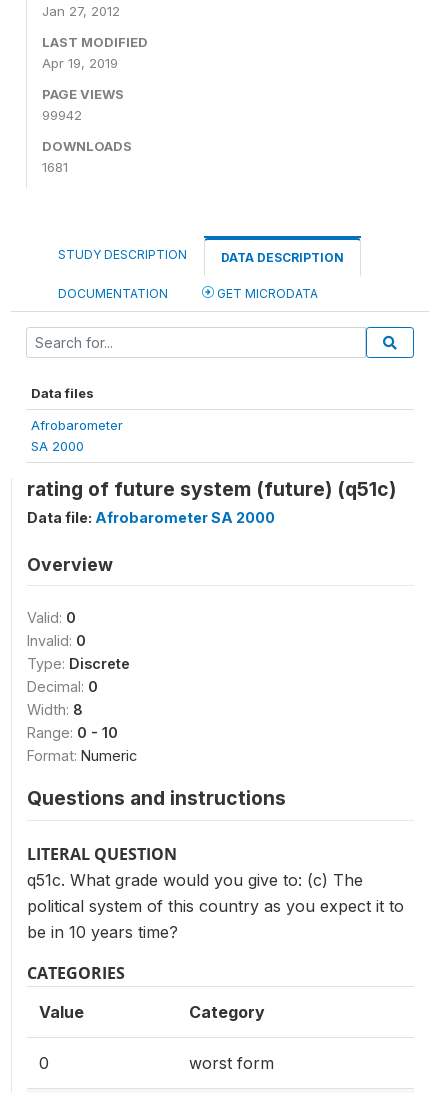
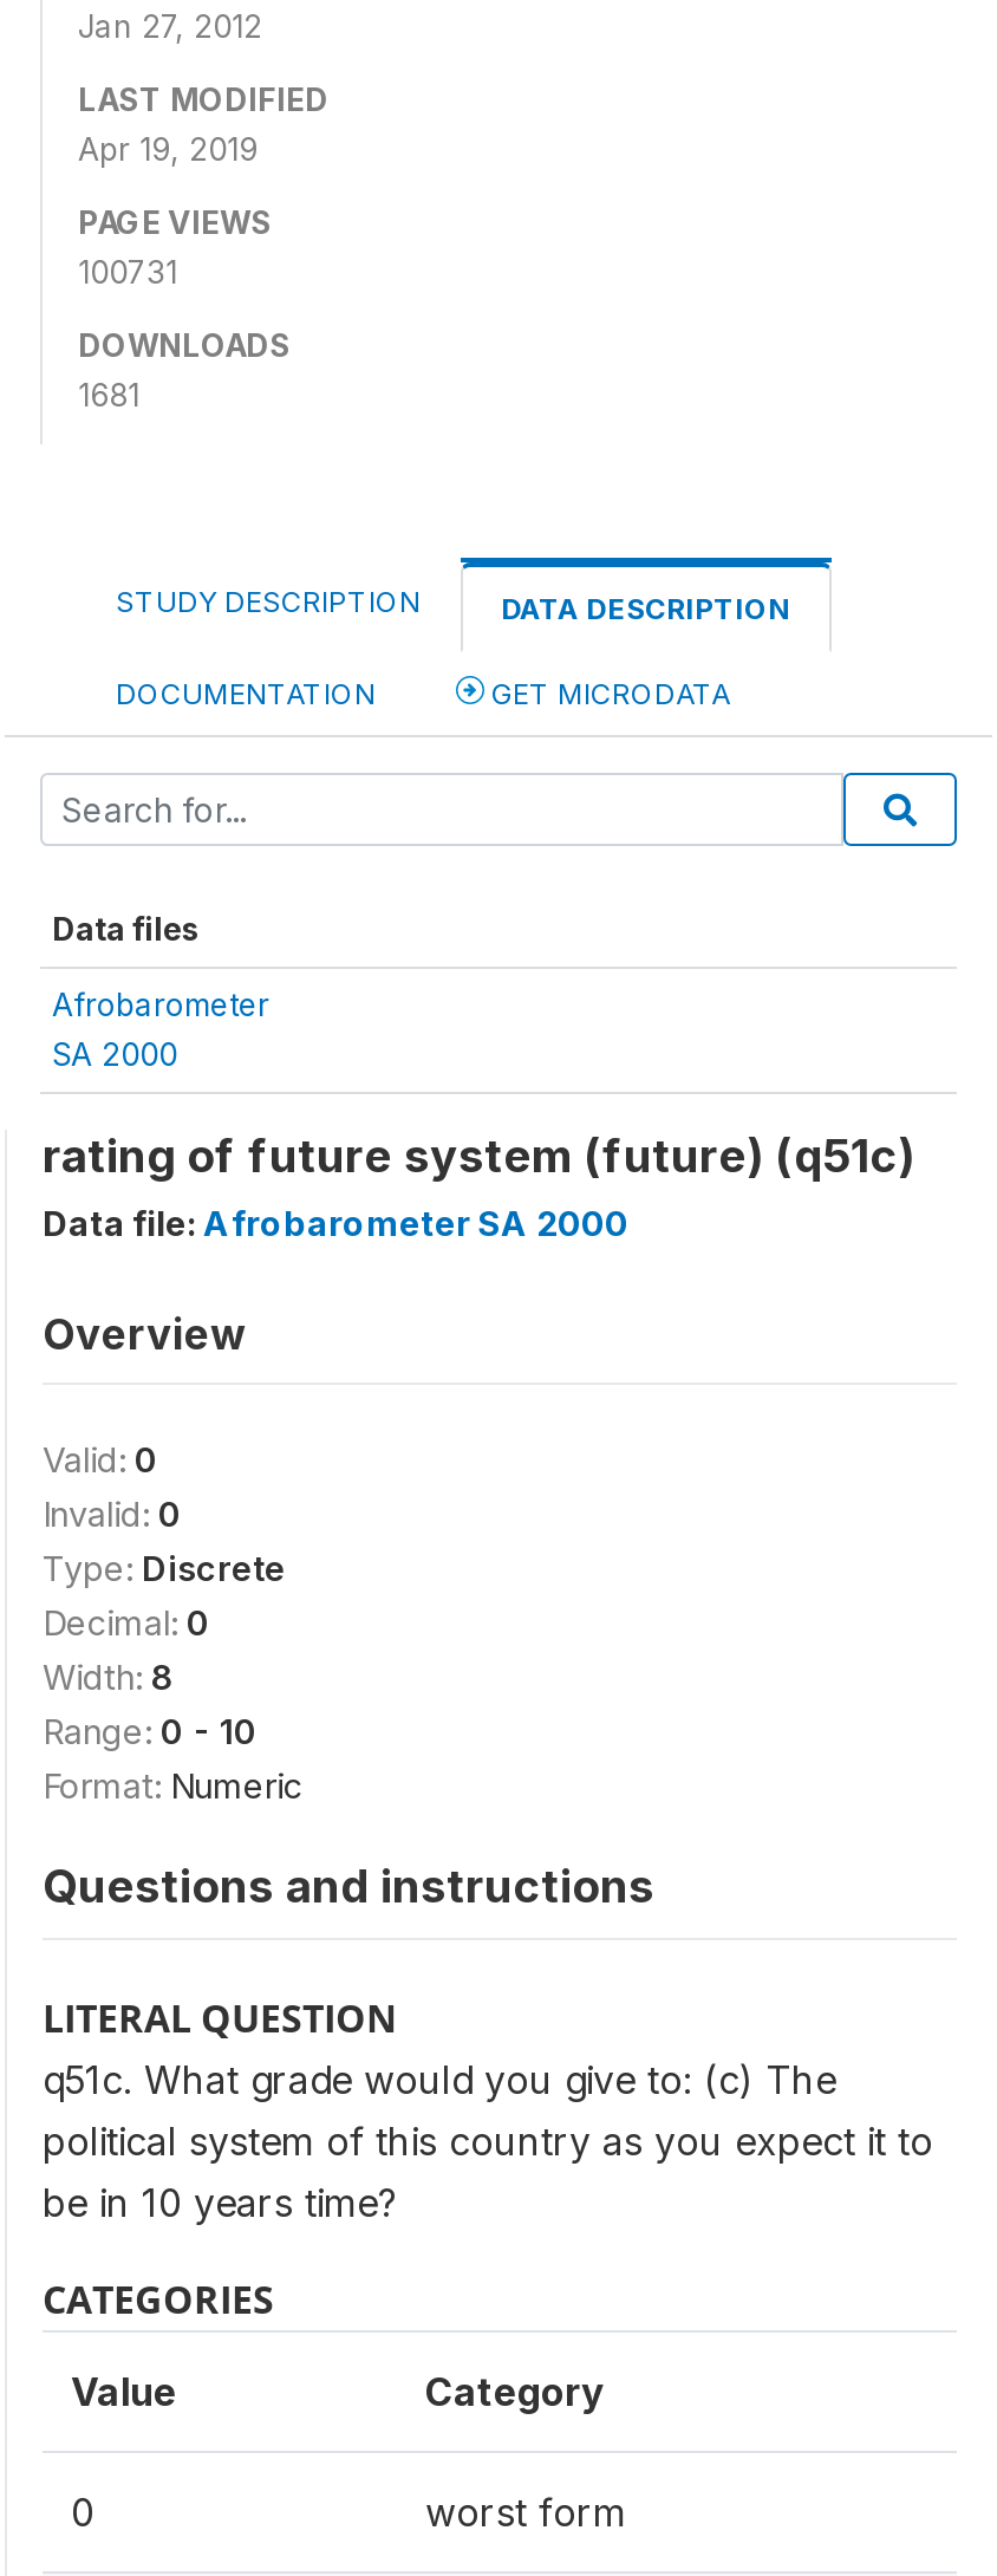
[42,106,82,122] 99942 -> [78,252,177,290] 100731

